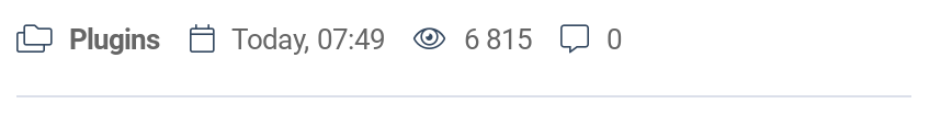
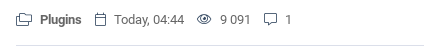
[231,23,622,56] Today, 07:49 | 6 815 | 0 -> [114,12,292,27] Today, 04:44 | 9 091 | 1

